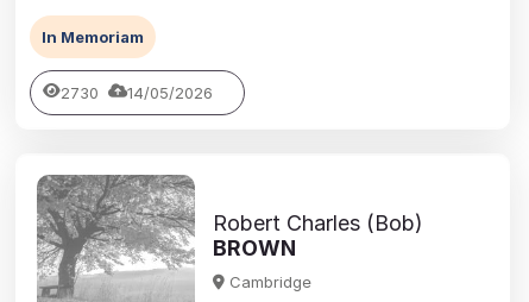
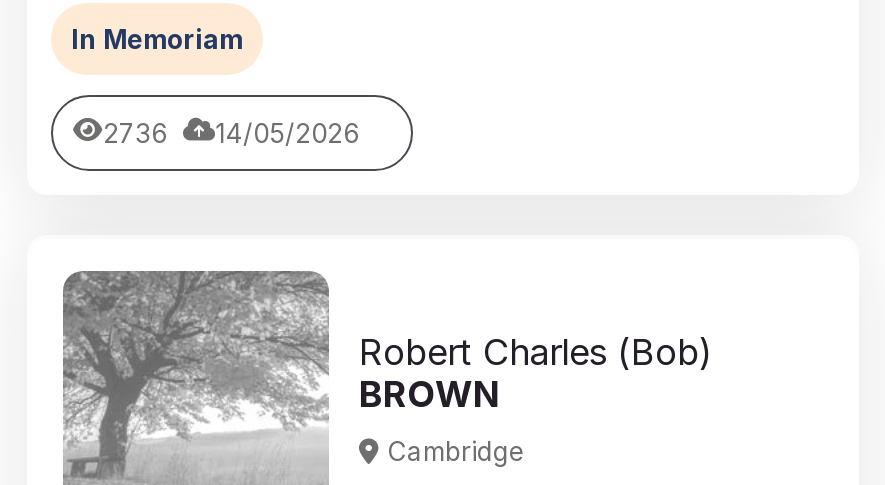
[61,83,213,102] 2730 14/05/2026 -> [103,117,359,149] 2736 14/05/2026

